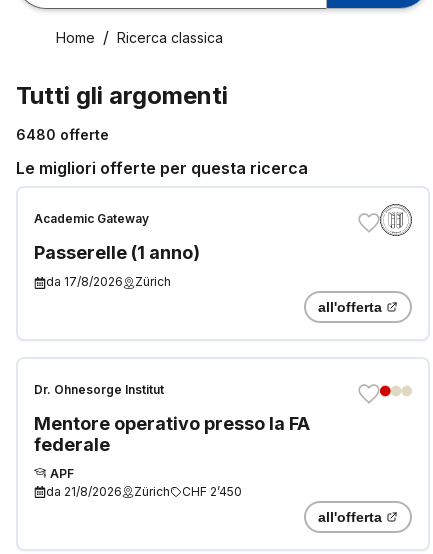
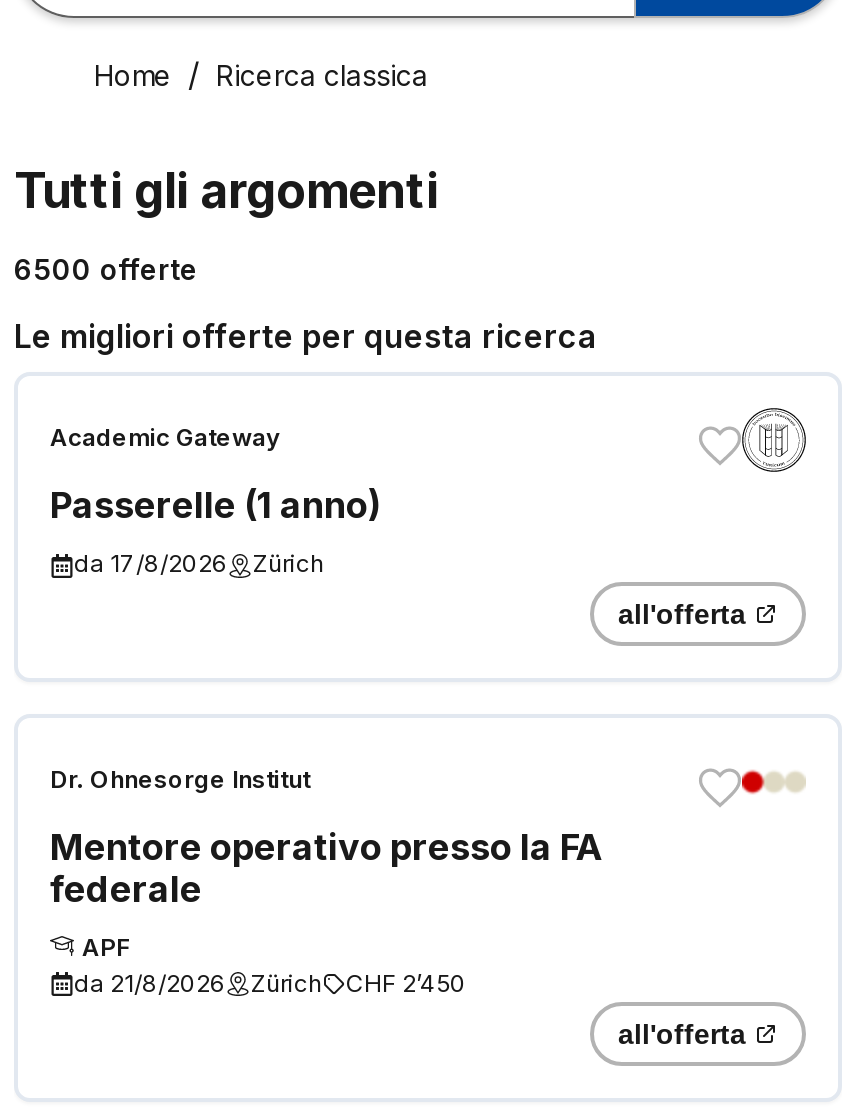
[16,126,109,143] 6480 offerte -> [14,252,198,286] 6500 offerte

